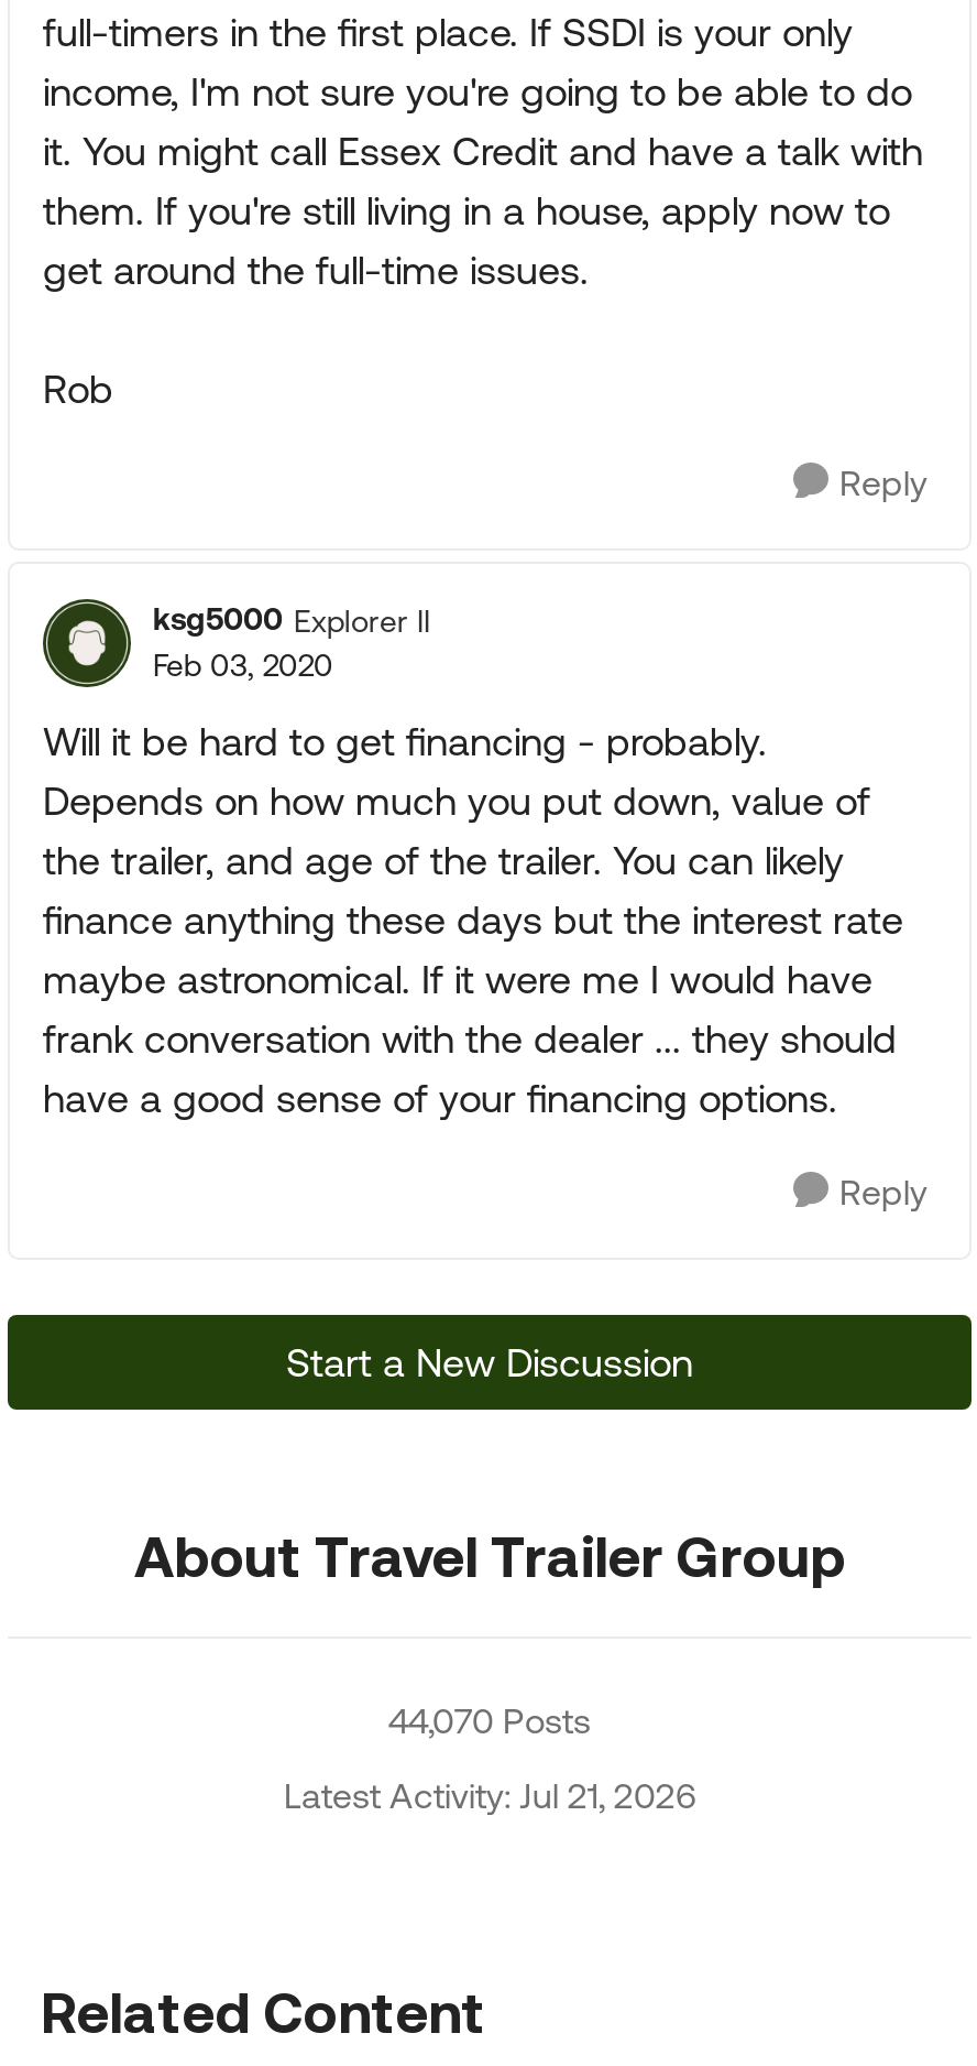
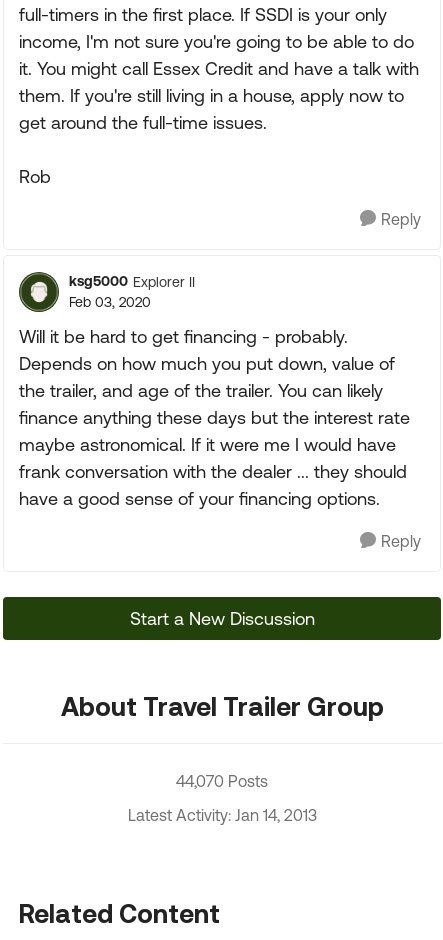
[284,1775,695,1815] Latest Activity: Jul 21, 2026 -> [127,806,316,824] Latest Activity: Jan 14, 2013

